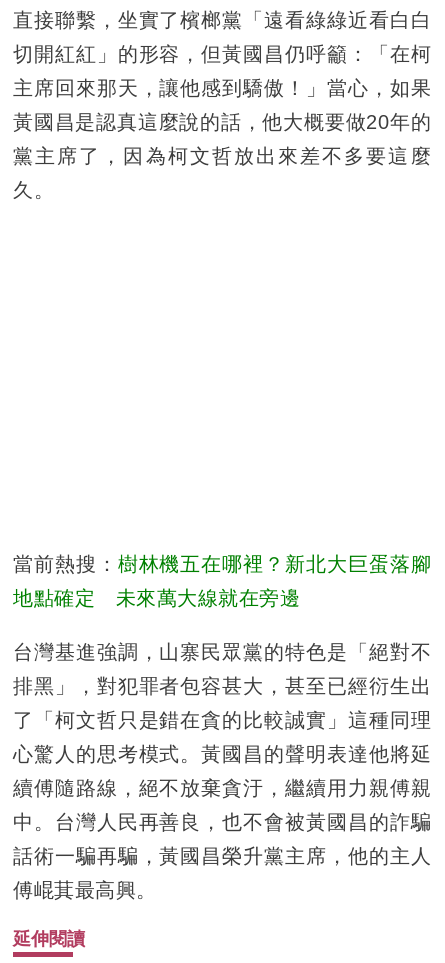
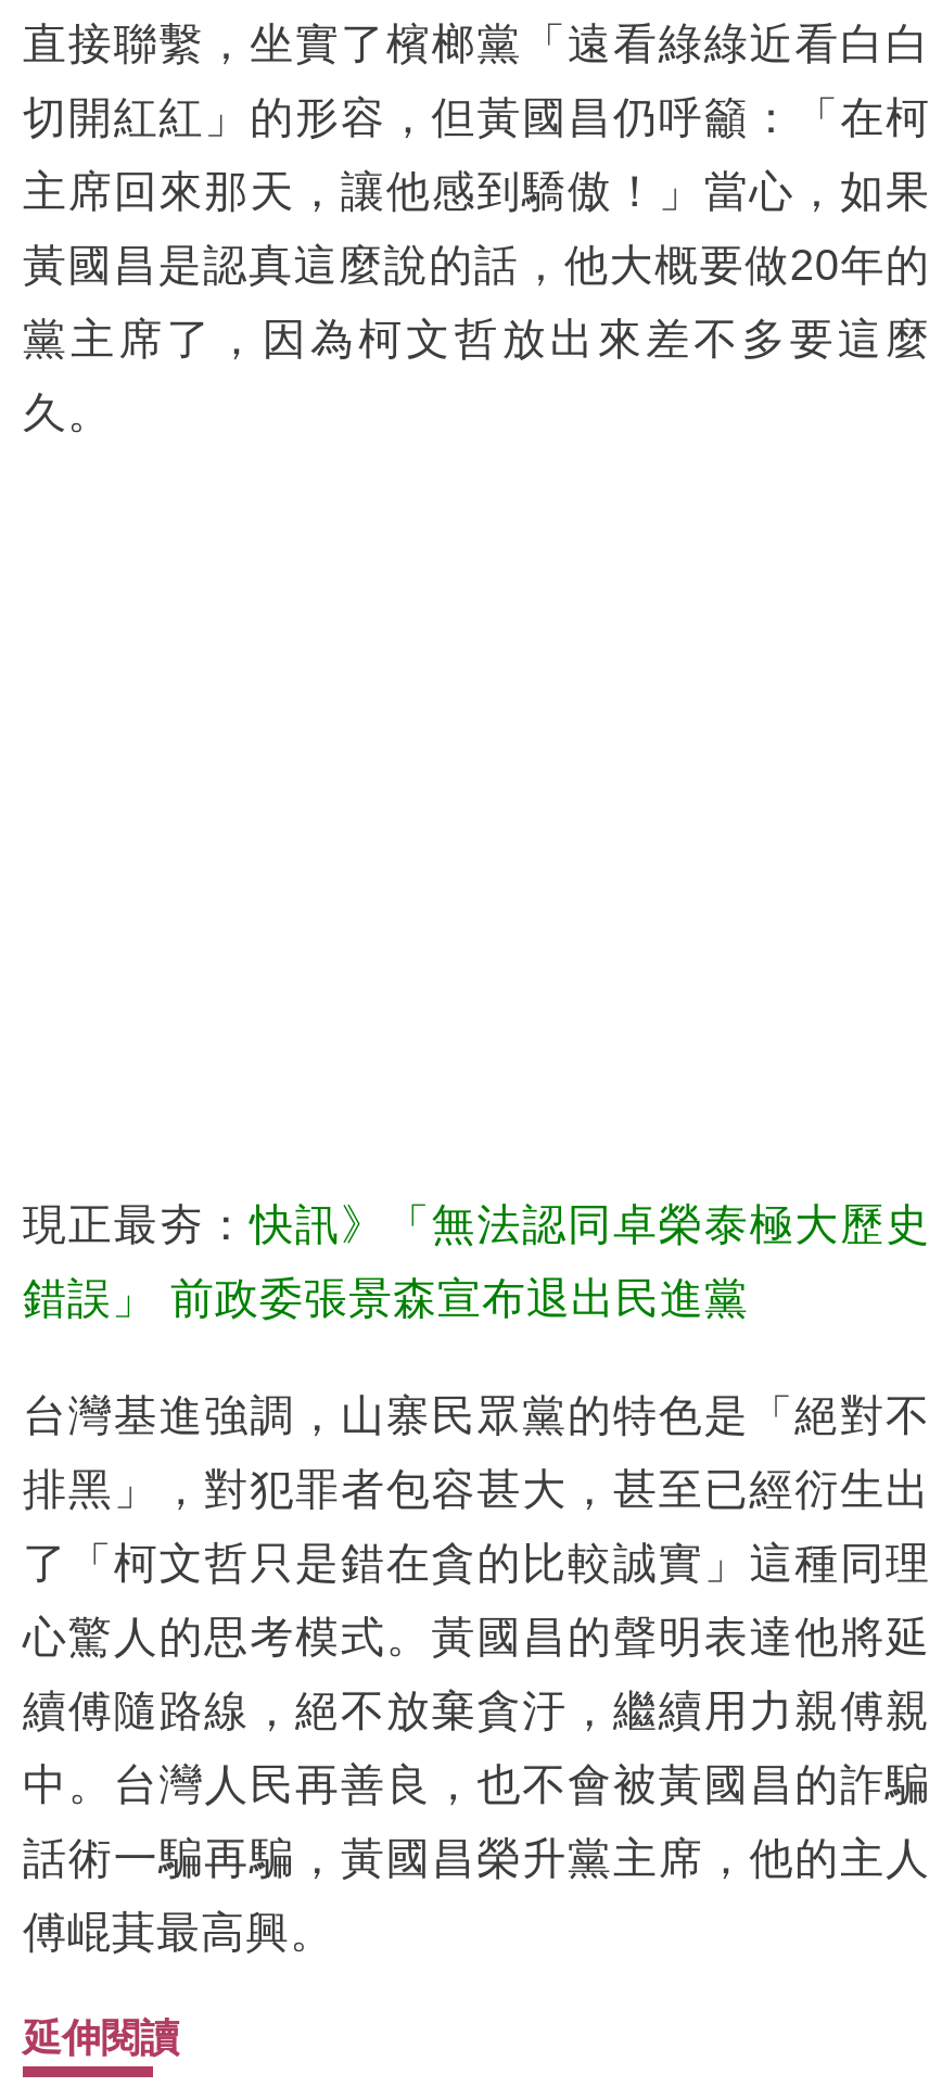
[13,553,431,575] 當前熱搜：樹林機五在哪裡？新北大巨蛋落腳 -> [23,1200,930,1247] 現正最夯：快訊》「無法認同卓榮泰極大歷史
[13,587,300,609] 地點確定 未來萬大線就在旁邊 -> [23,1273,749,1321] 錯誤」 前政委張景森宣布退出民進黨

